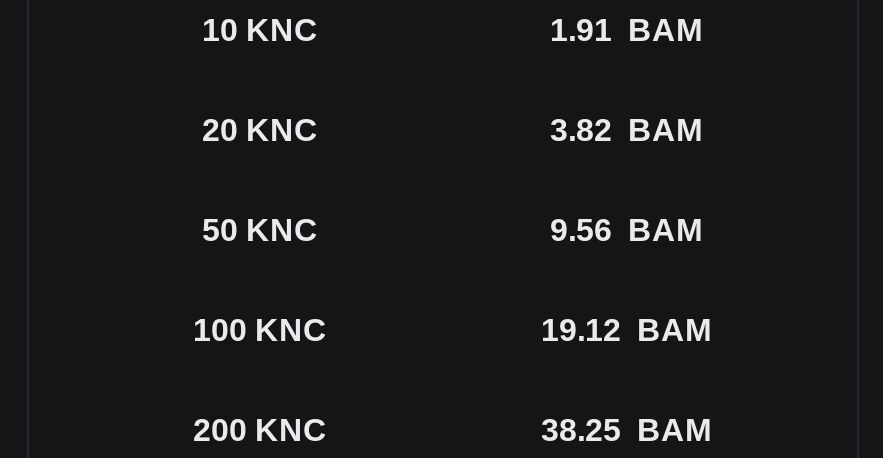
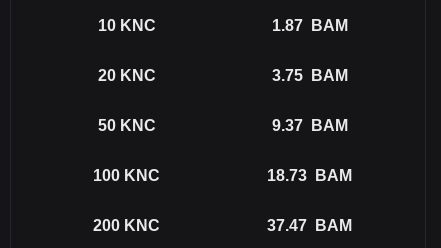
[550,13,702,47] 1.91 BAM -> [271,17,347,34] 1.87 BAM
[550,113,702,147] 3.82 BAM -> [271,67,347,84] 3.75 BAM
[550,213,702,247] 9.56 BAM -> [271,117,347,134] 9.37 BAM
[541,313,711,347] 19.12 BAM -> [267,167,352,184] 18.73 BAM
[541,413,711,447] 38.25 BAM -> [267,217,352,234] 37.47 BAM

